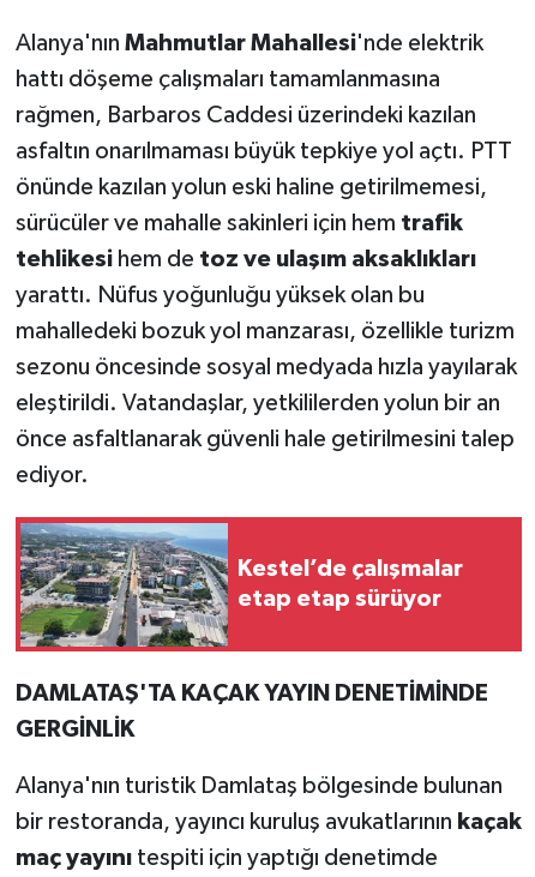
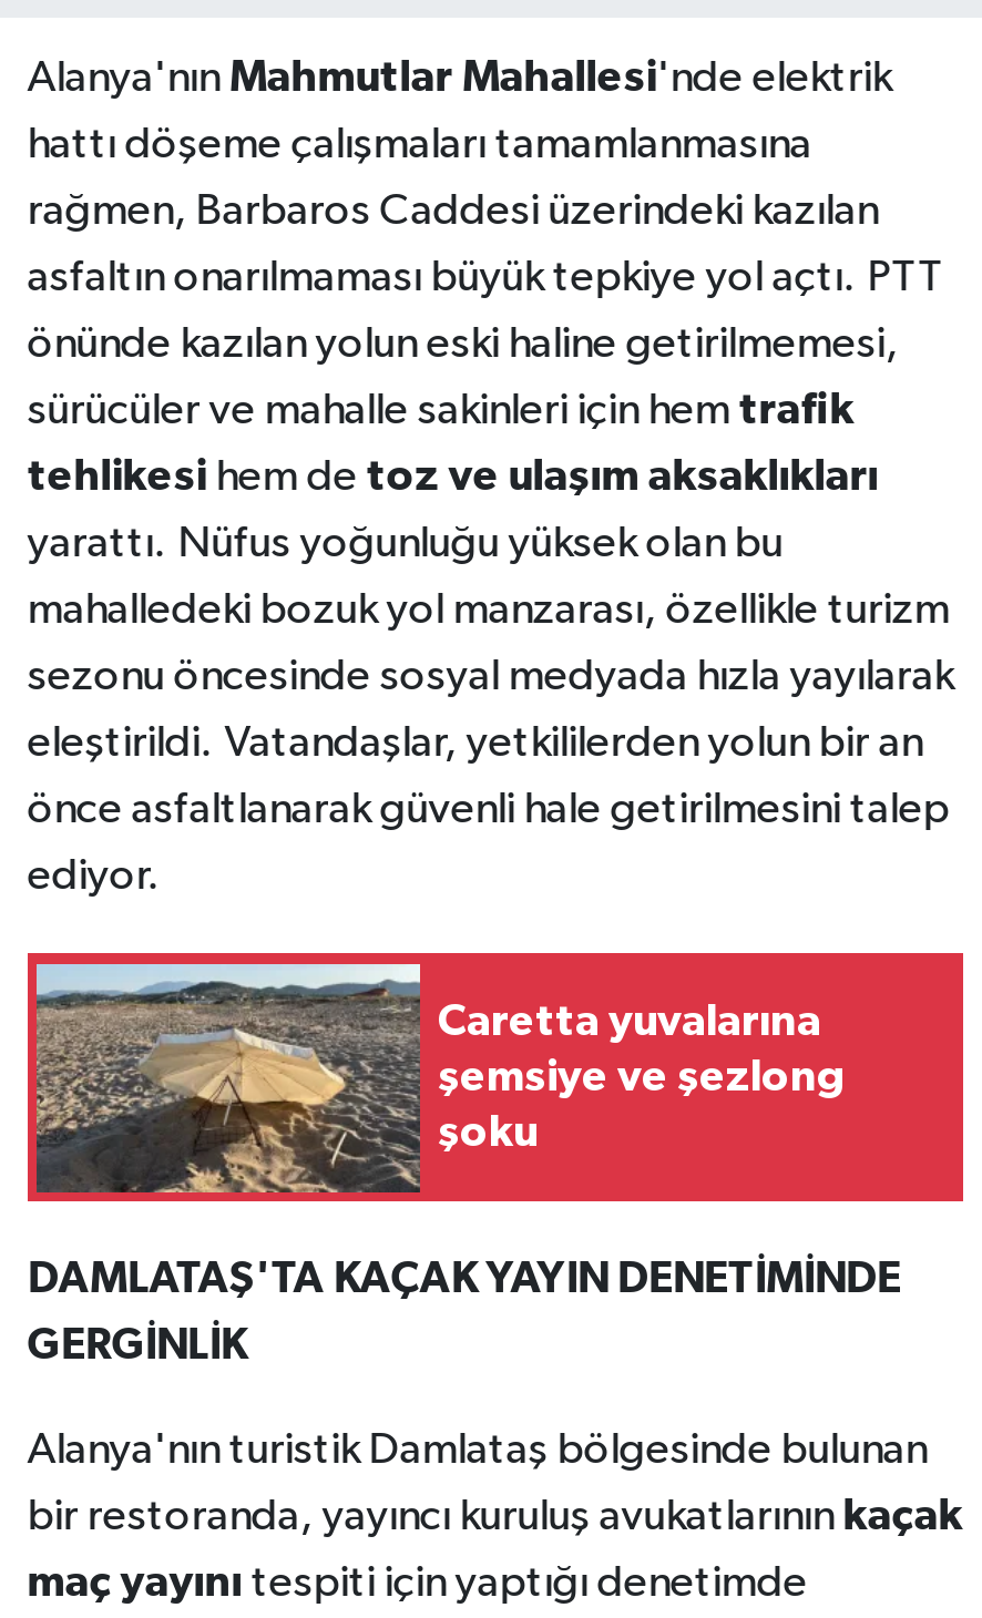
[19,523,463,648] [image] | Kestel’de çalışmalar | etap etap sürüyor -> [34,964,846,1195] [image] | Caretta yuvalarına | şemsiye ve şezlong | şoku

